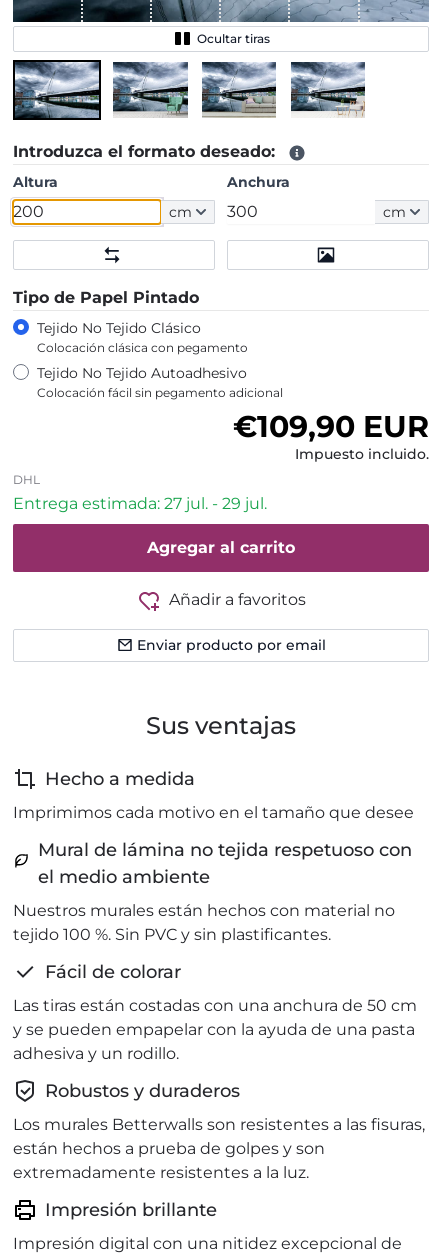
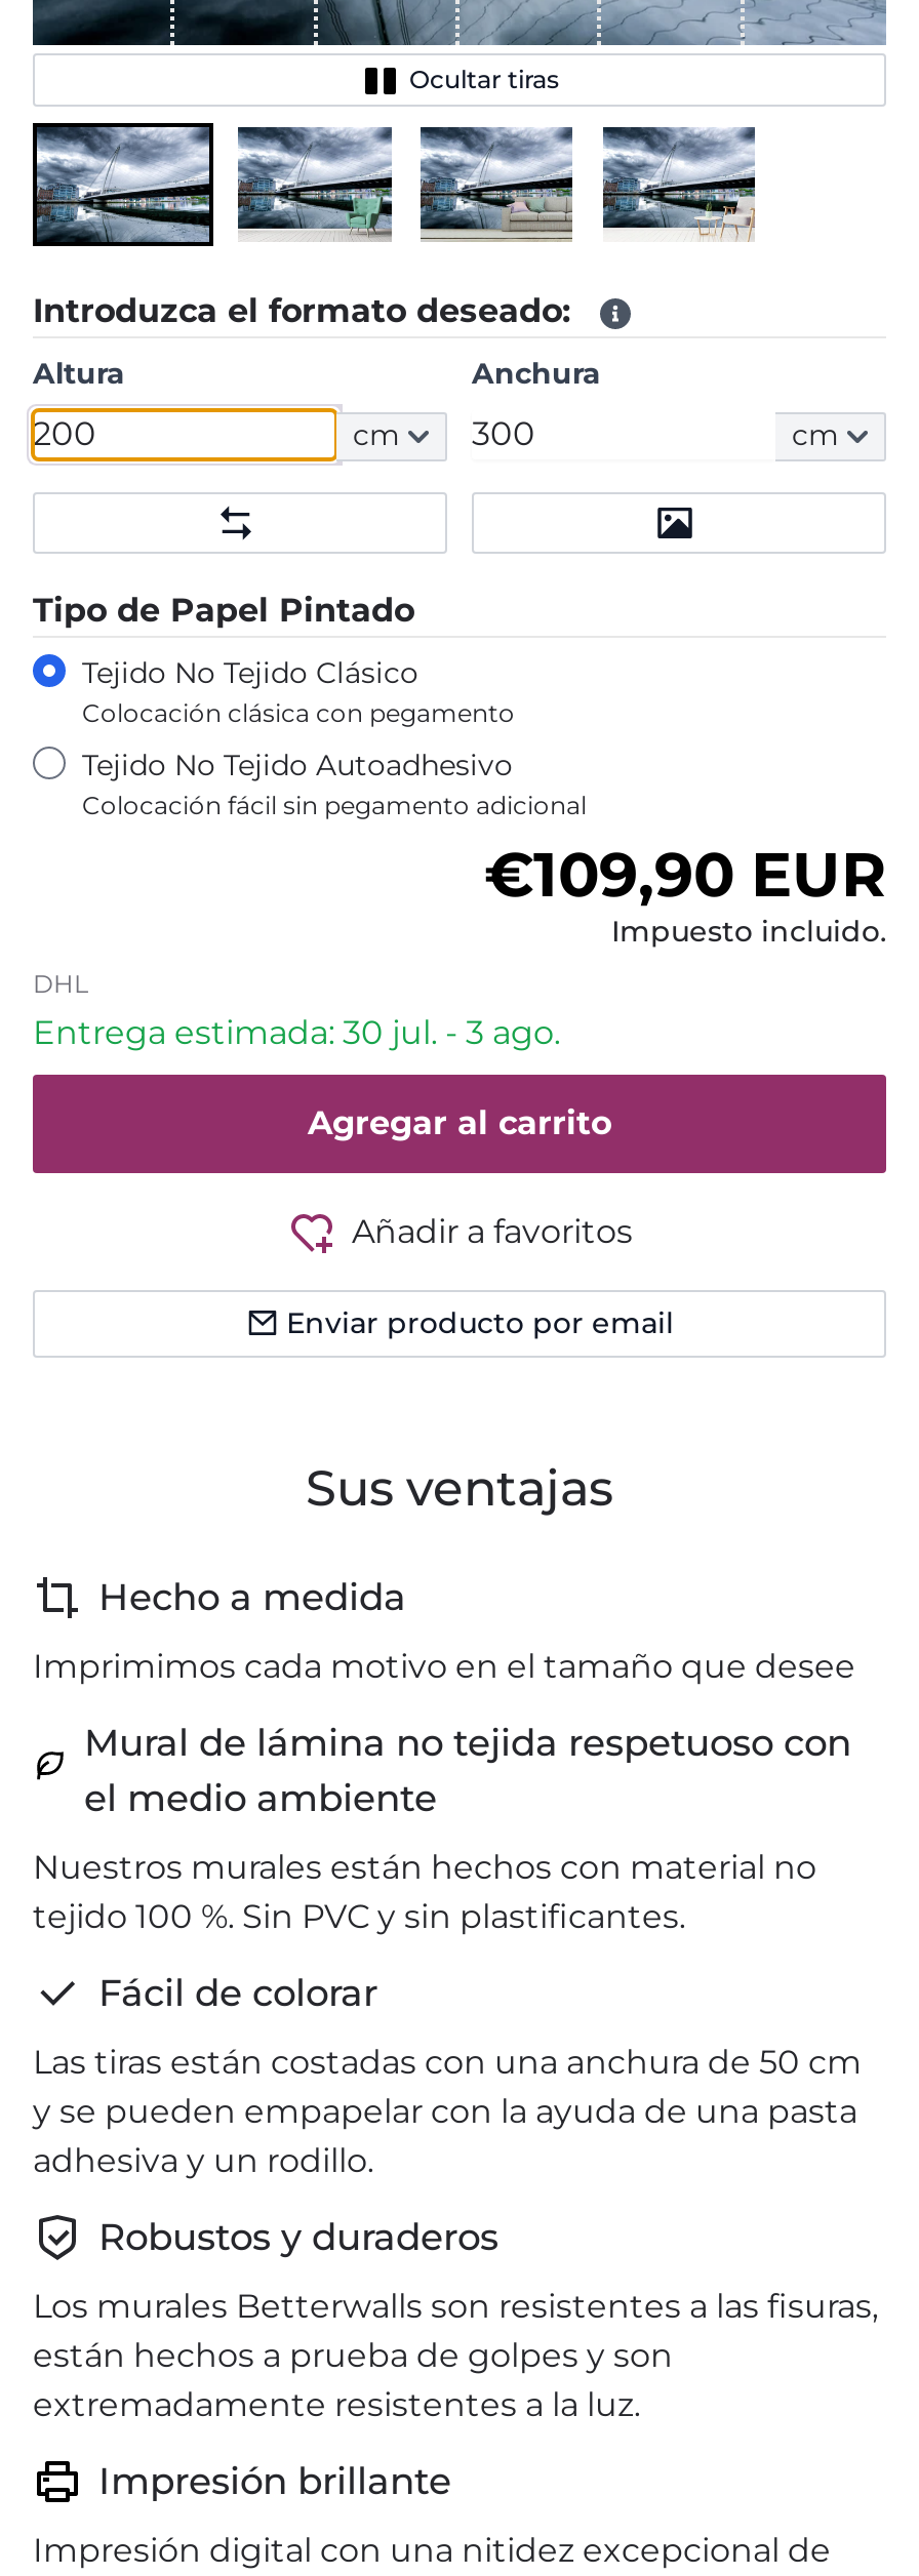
[13,494,267,513] Entrega estimada: 27 jul. - 29 jul. -> [33,1013,560,1052] Entrega estimada: 30 jul. - 3 ago.

